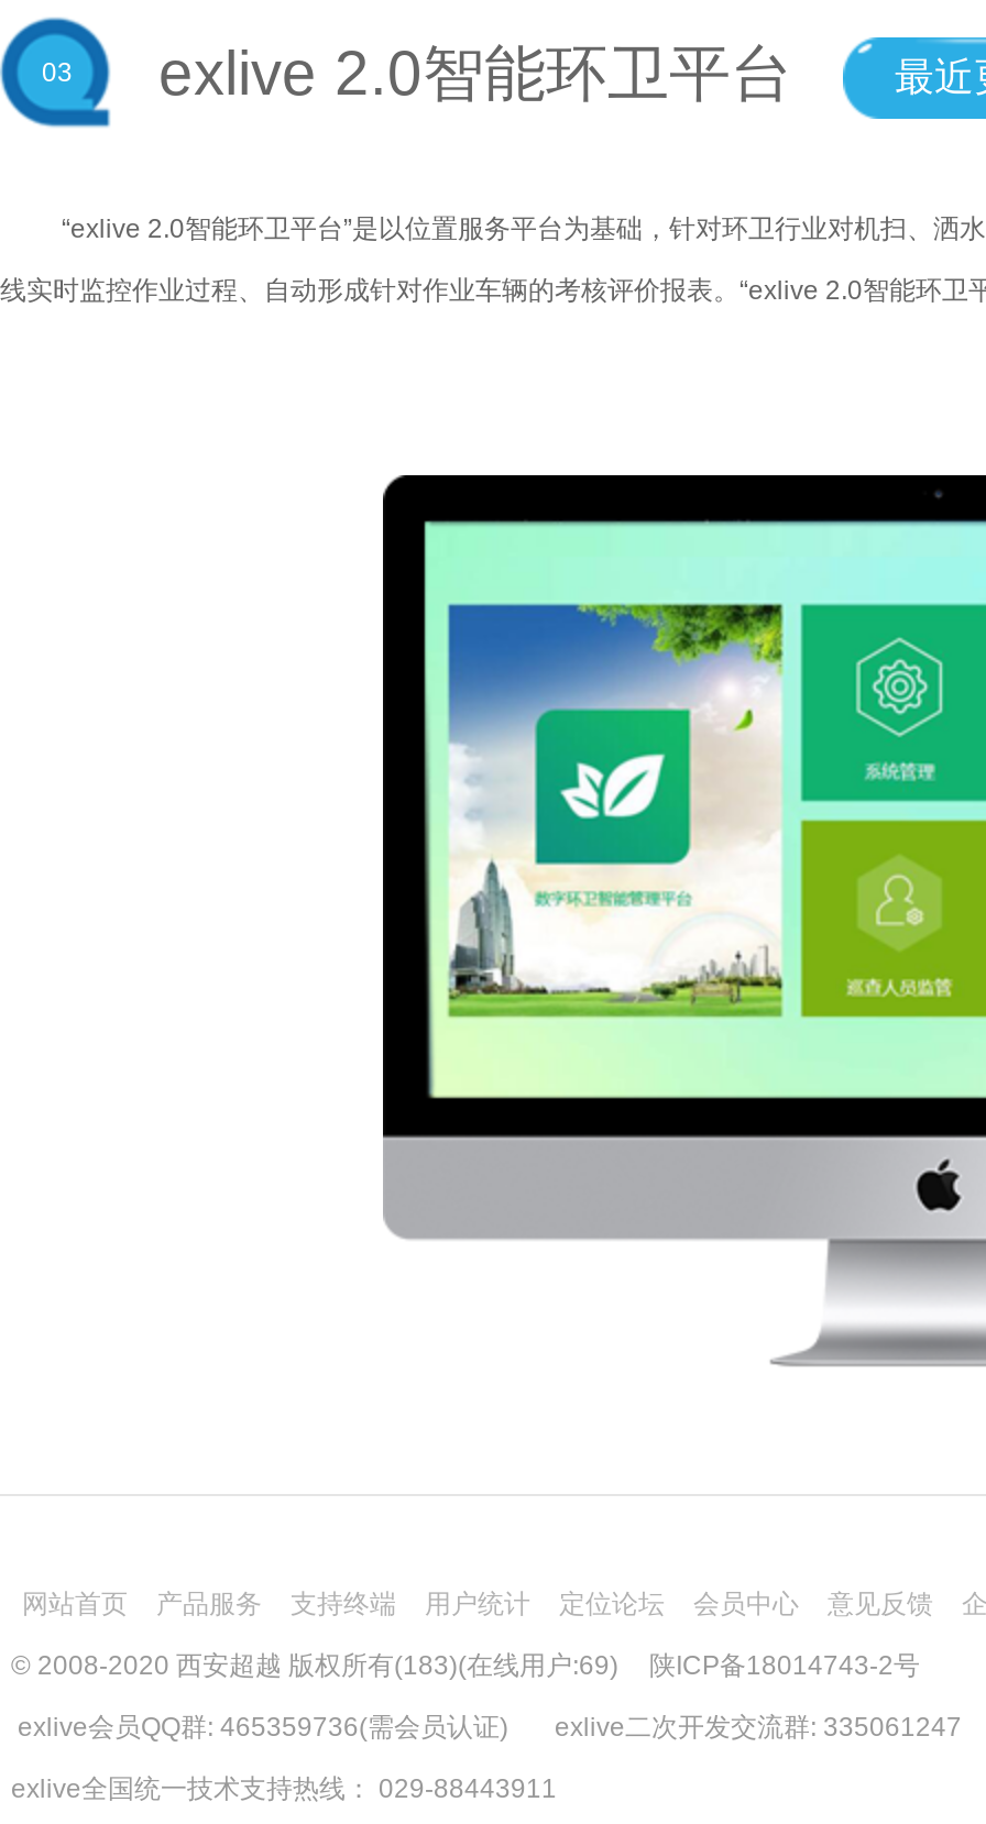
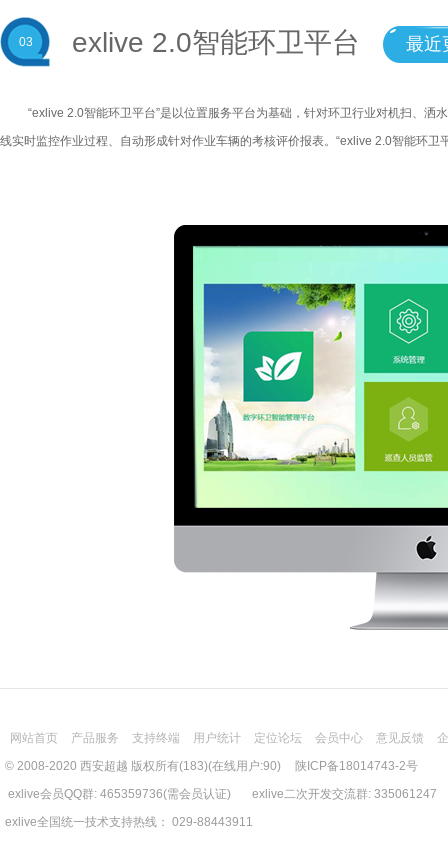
[11,1650,920,1681] © 2008-2020 西安超越 版权所有(183)(在线用户:69) 陕ICP备18014743-2号 -> [5,759,418,773] © 2008-2020 西安超越 版权所有(183)(在线用户:90) 陕ICP备18014743-2号

